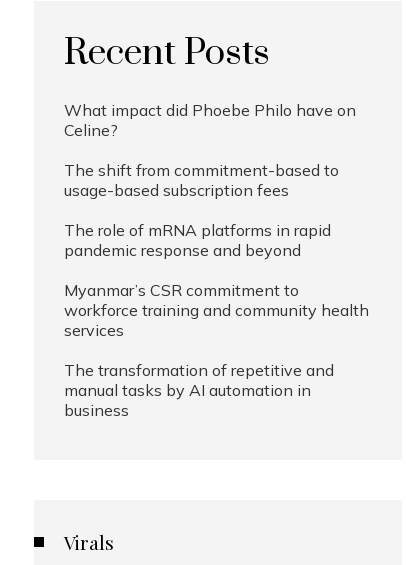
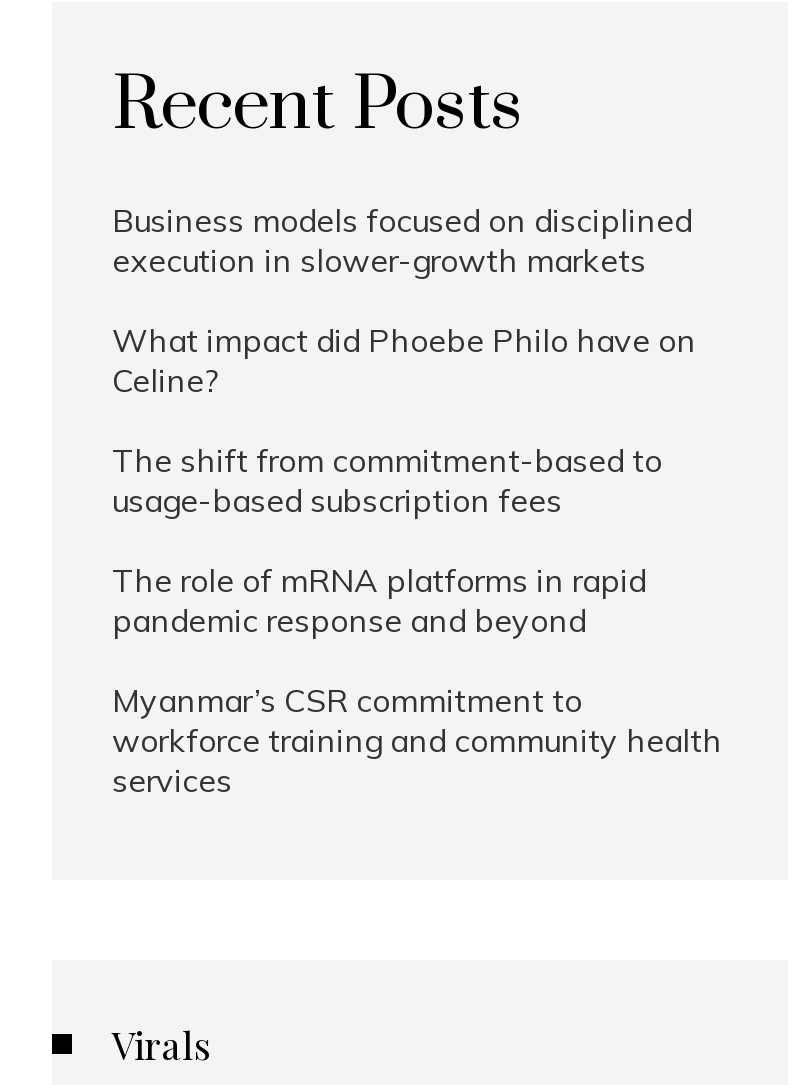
none -> [112,199,692,279] Business models focused on disciplined | execution in slower-growth markets
moved [64,100,369,340] -> [112,319,722,799]: What impact did Phoebe Philo have on | Celine? | The shift from commitment-based to | ... | workforce training and community health | services
[64,360,334,420] The transformation of repetitive and | manual tasks by AI automation in | business -> none

